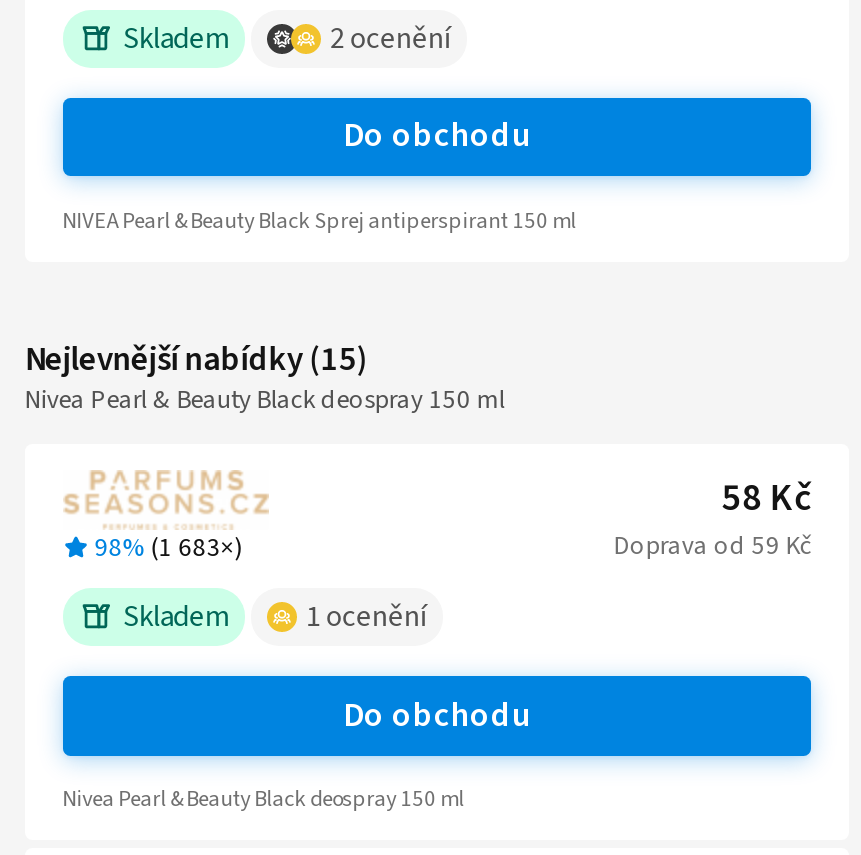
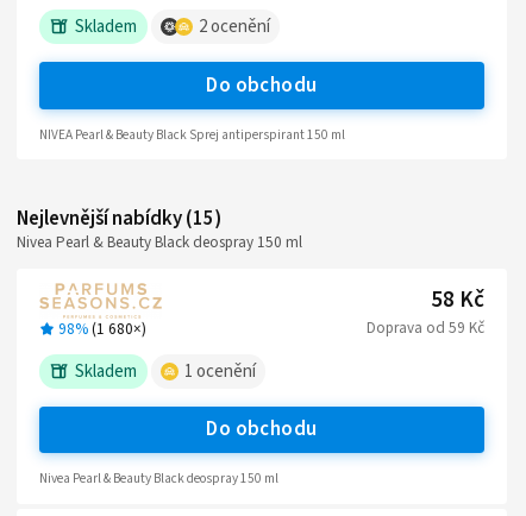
[95,529,243,565] 98% (1 683×) -> [58,319,146,340] 98% (1 680×)

